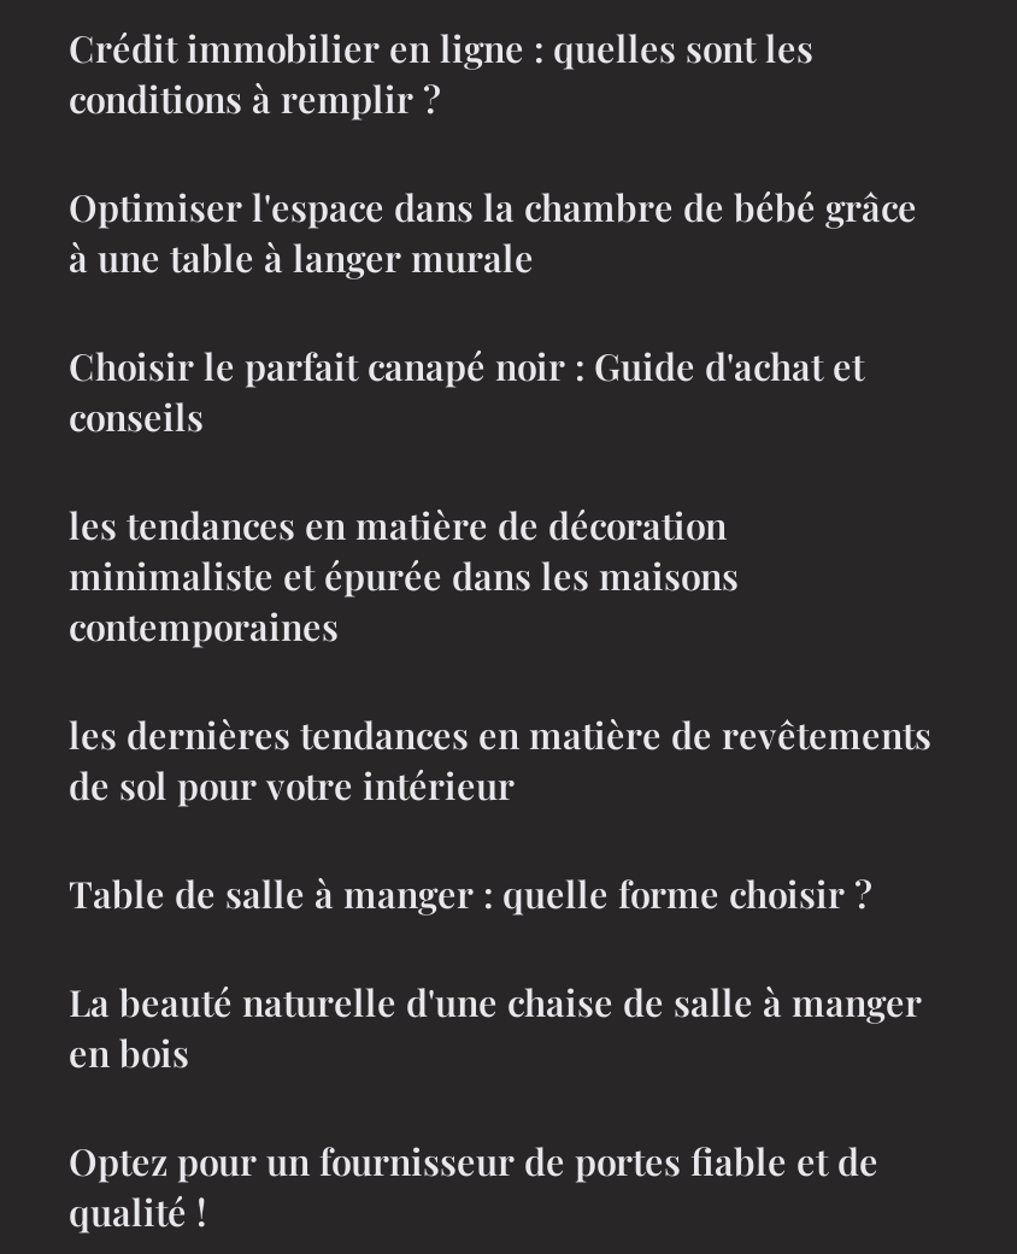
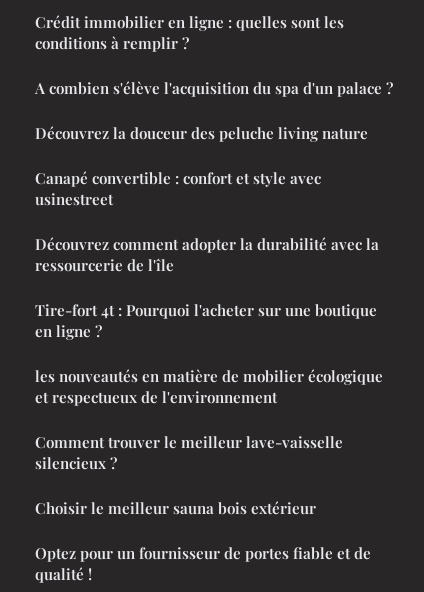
[69,183,931,1076] Optimiser l'espace dans la chambre de bébé grâce | à une table à langer murale | Choisir le parfait canapé noir : Guide d'achat et | conseils | les tendances en matière de décoration | minimaliste et épurée dans les maisons | contemporaines | les dernières tendances en matière de revêtements | de sol pour votre intérieur | Table de salle à manger : quelle forme choisir ? | La beauté naturelle d'une chaise de salle à manger | en bois -> [35,78,393,518] A combien s'élève l'acquisition du spa d'un palace ? | Découvrez la douceur des peluche living nature | Canapé convertible : confort et style avec | usinestreet | Découvrez comment adopter la durabilité avec la | ressourcerie de l'île | Tire-fort 4t : Pourquoi l'acheter sur une boutique | en ligne ? | les nouveautés en matière de mobilier écologique | et respectueux de l'environnement | Comment trouver le meilleur lave-vaisselle | silencieux ? | Choisir le meilleur sauna bois extérieur

